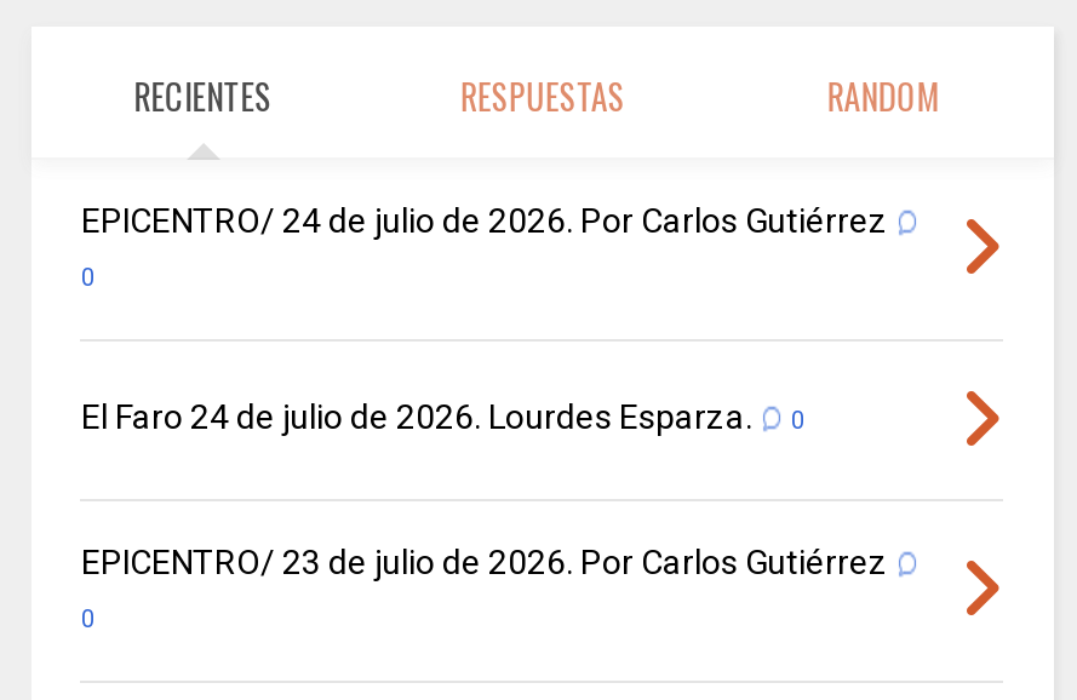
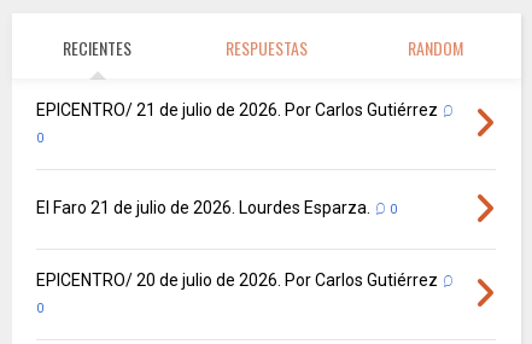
[81,200,888,239] EPICENTRO/ 24 de julio de 2026. Por Carlos Gutiérrez -> [37,100,438,119] EPICENTRO/ 21 de julio de 2026. Por Carlos Gutiérrez
[81,396,752,435] El Faro 24 de julio de 2026. Lourdes Esparza. -> [37,197,371,217] El Faro 21 de julio de 2026. Lourdes Esparza.
[81,542,888,580] EPICENTRO/ 23 de julio de 2026. Por Carlos Gutiérrez -> [37,270,438,289] EPICENTRO/ 20 de julio de 2026. Por Carlos Gutiérrez

